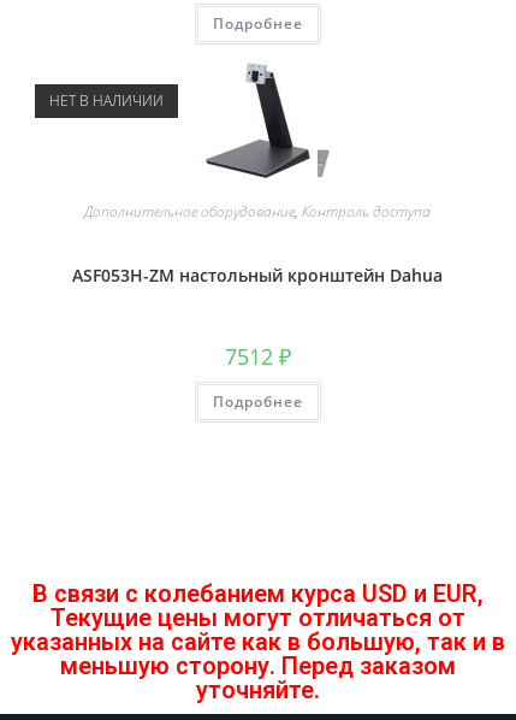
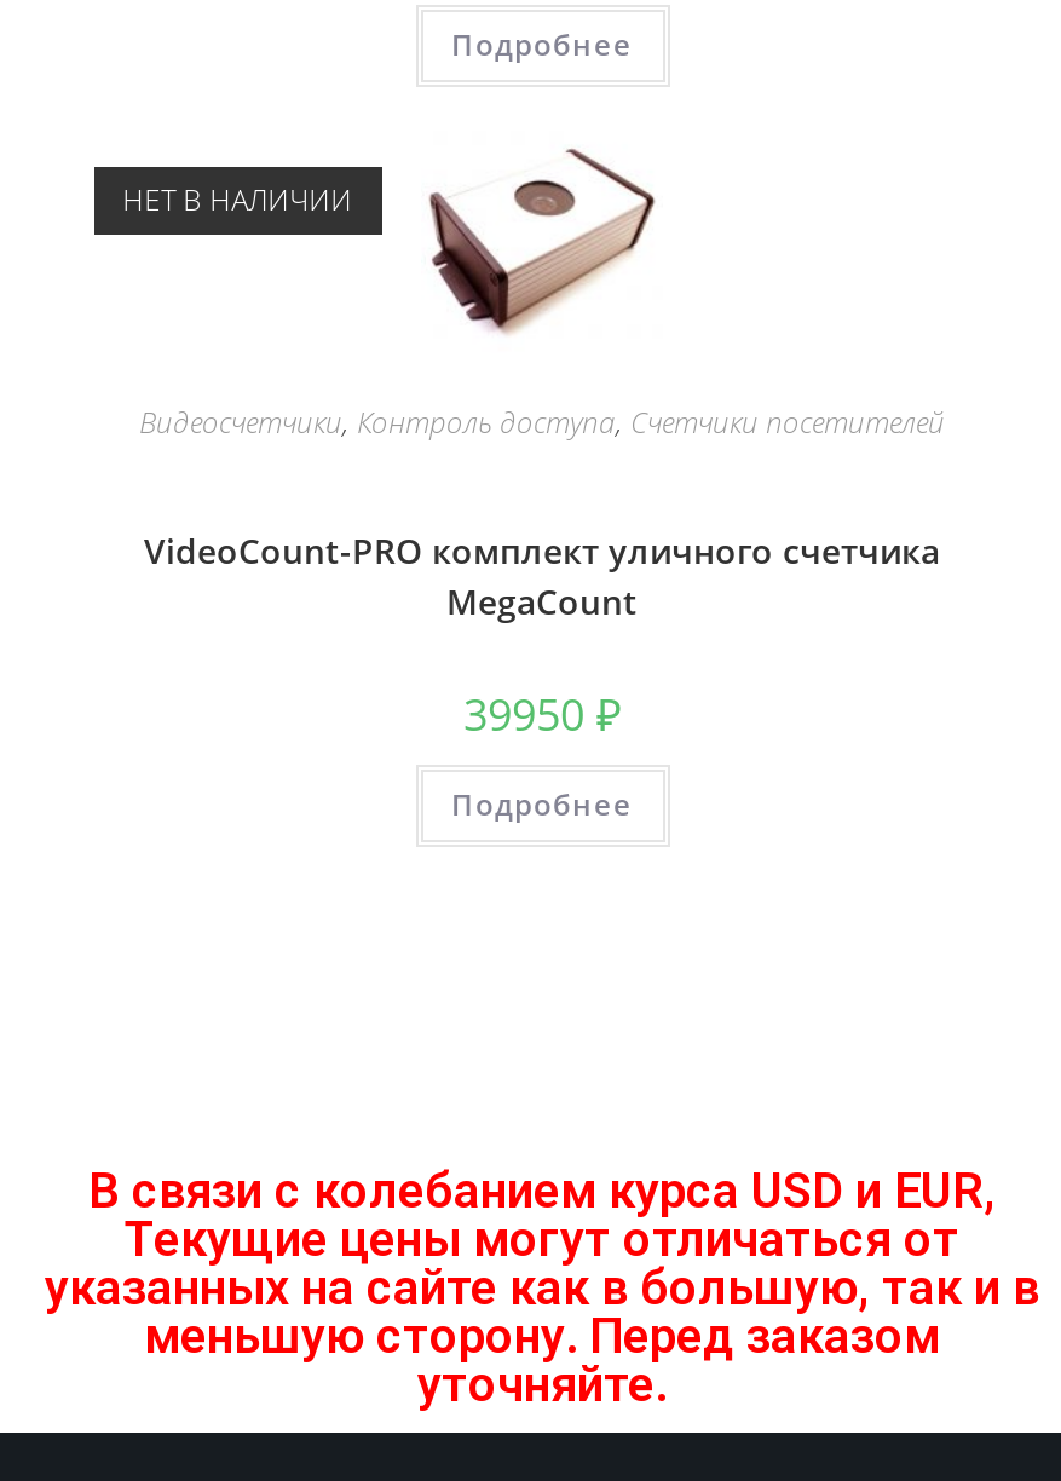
[84,63,431,221] [image] | Дополнительное оборудование, Контроль доступа -> [139,126,945,443] [image] | Видеосчетчики, Контроль доступа, Счетчики посетителей
[72,264,443,286] ASF053H-ZM настольный кронштейн Dahua -> [144,527,940,624] VideoCount-PRO комплект уличного счетчика | MegaCount
[224,342,290,371] 7512 ₽ -> [463,685,621,743] 39950 ₽

